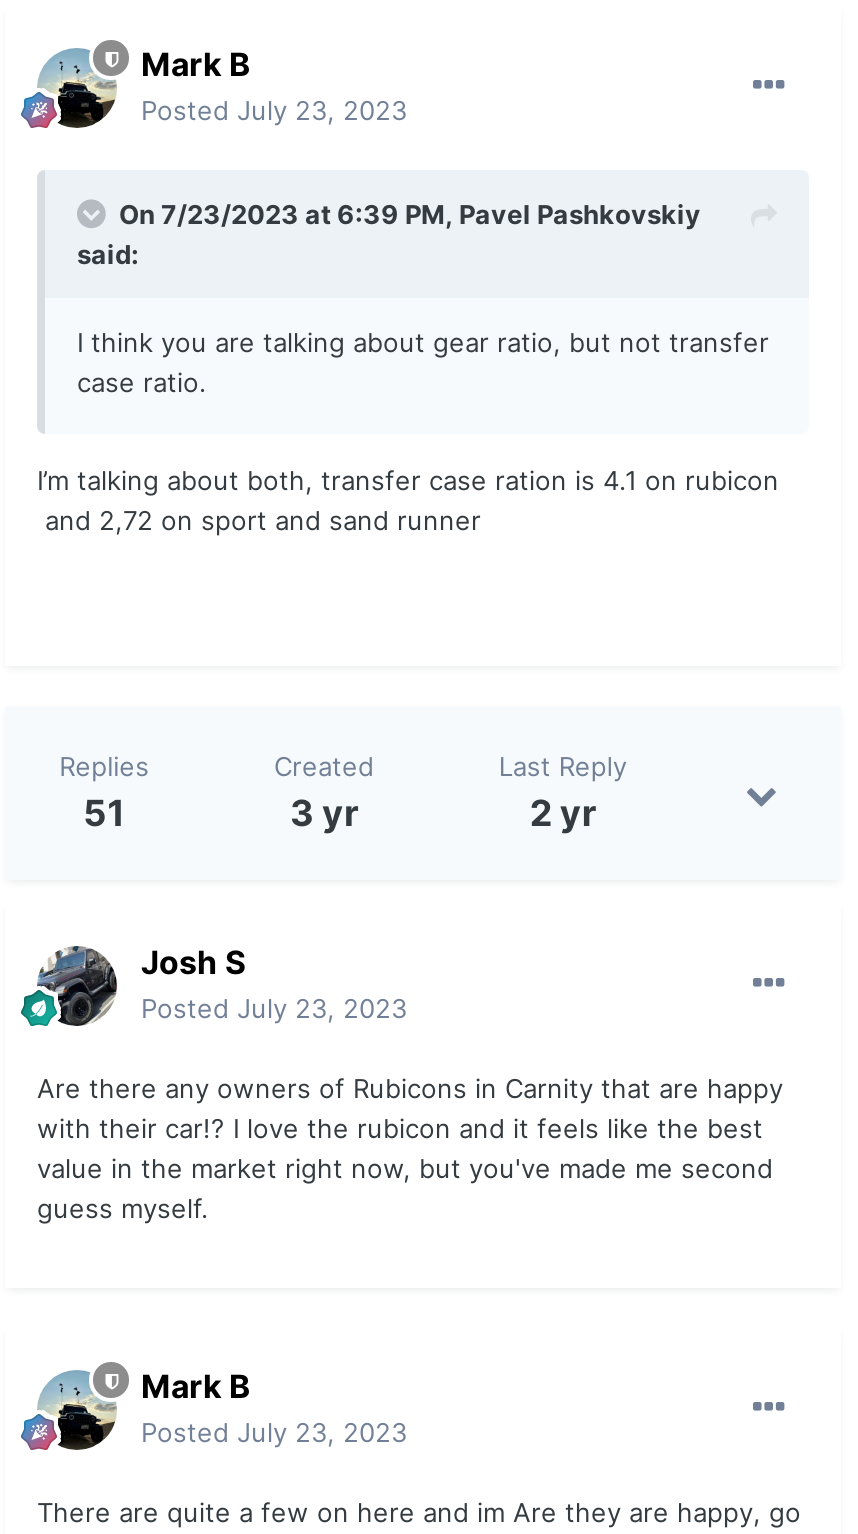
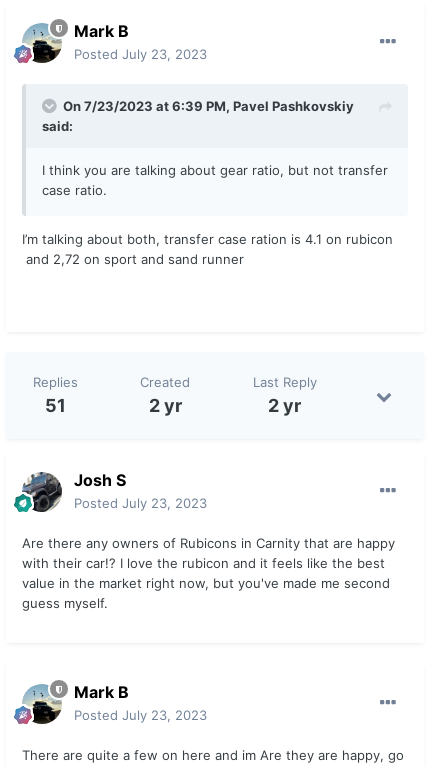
[290,793,358,835] 3 yr -> [149,395,182,416] 2 yr

